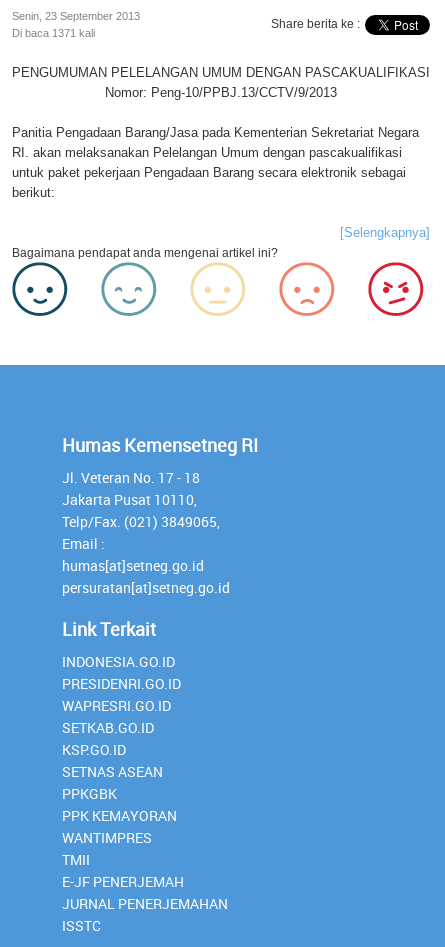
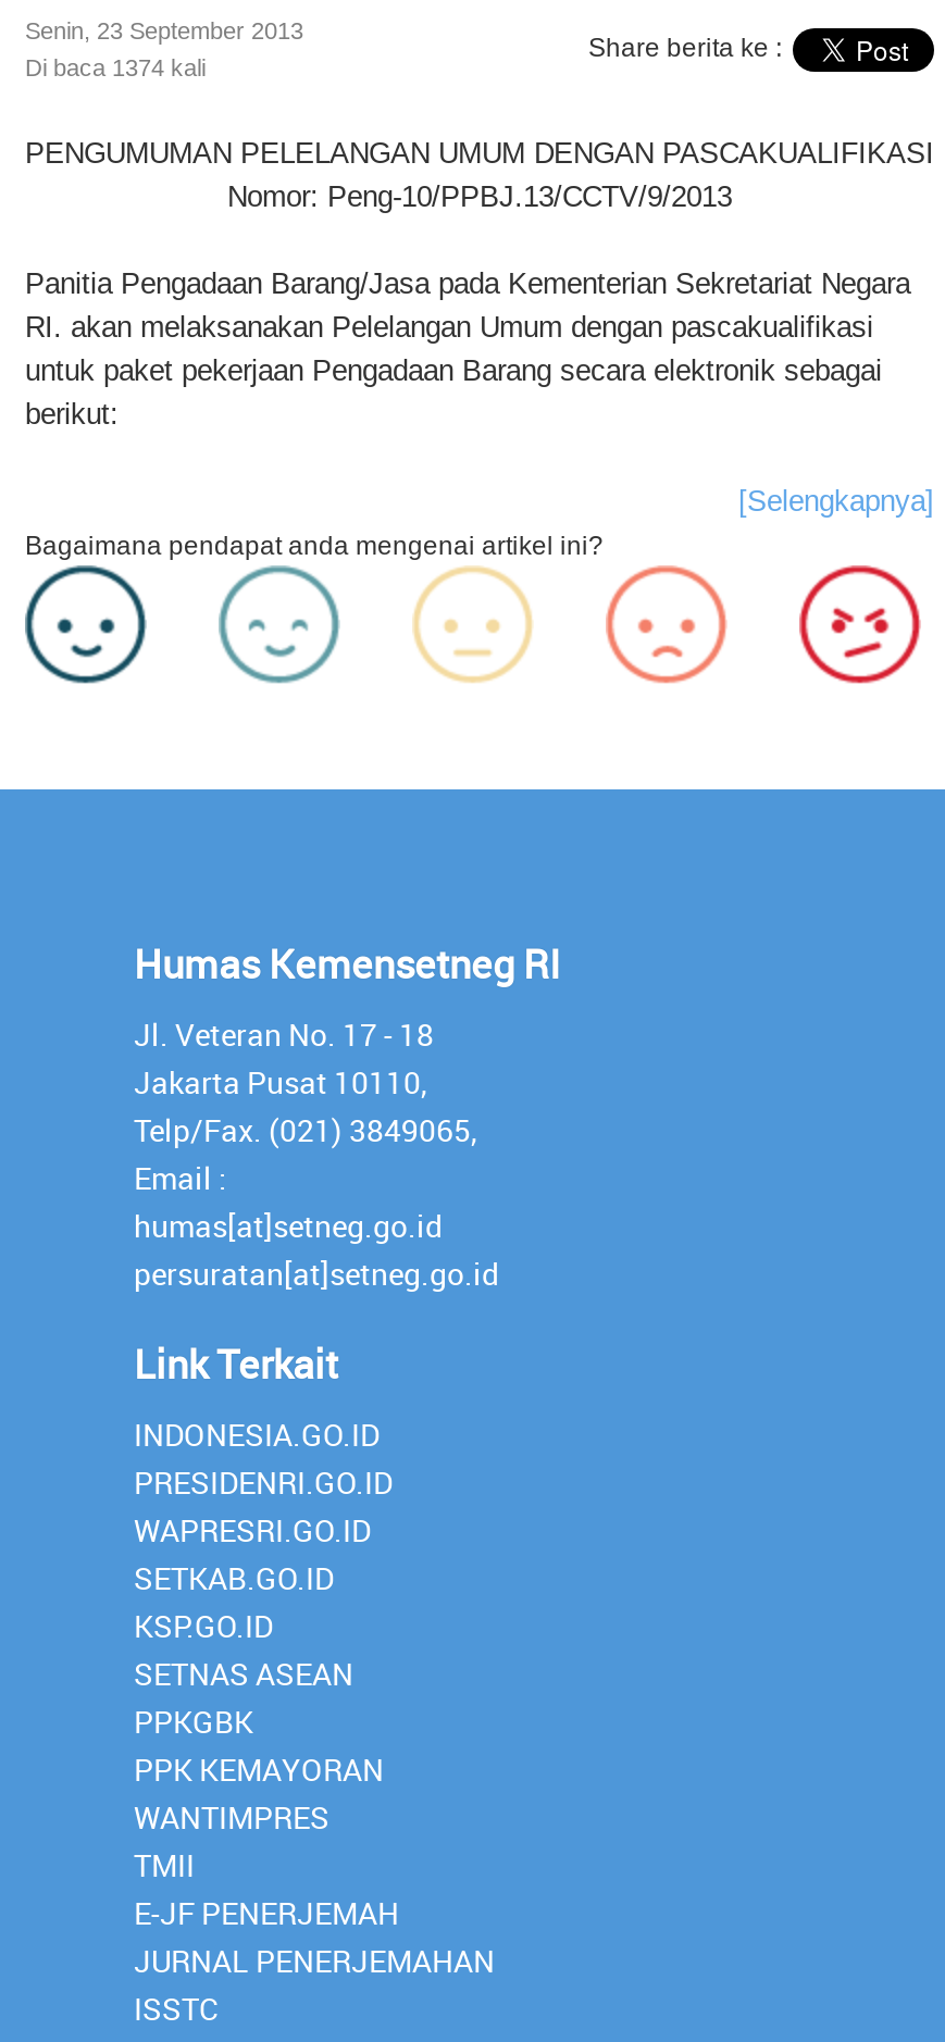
[12,27,95,39] Di baca 1371 kali -> [25,54,206,80] Di baca 1374 kali

